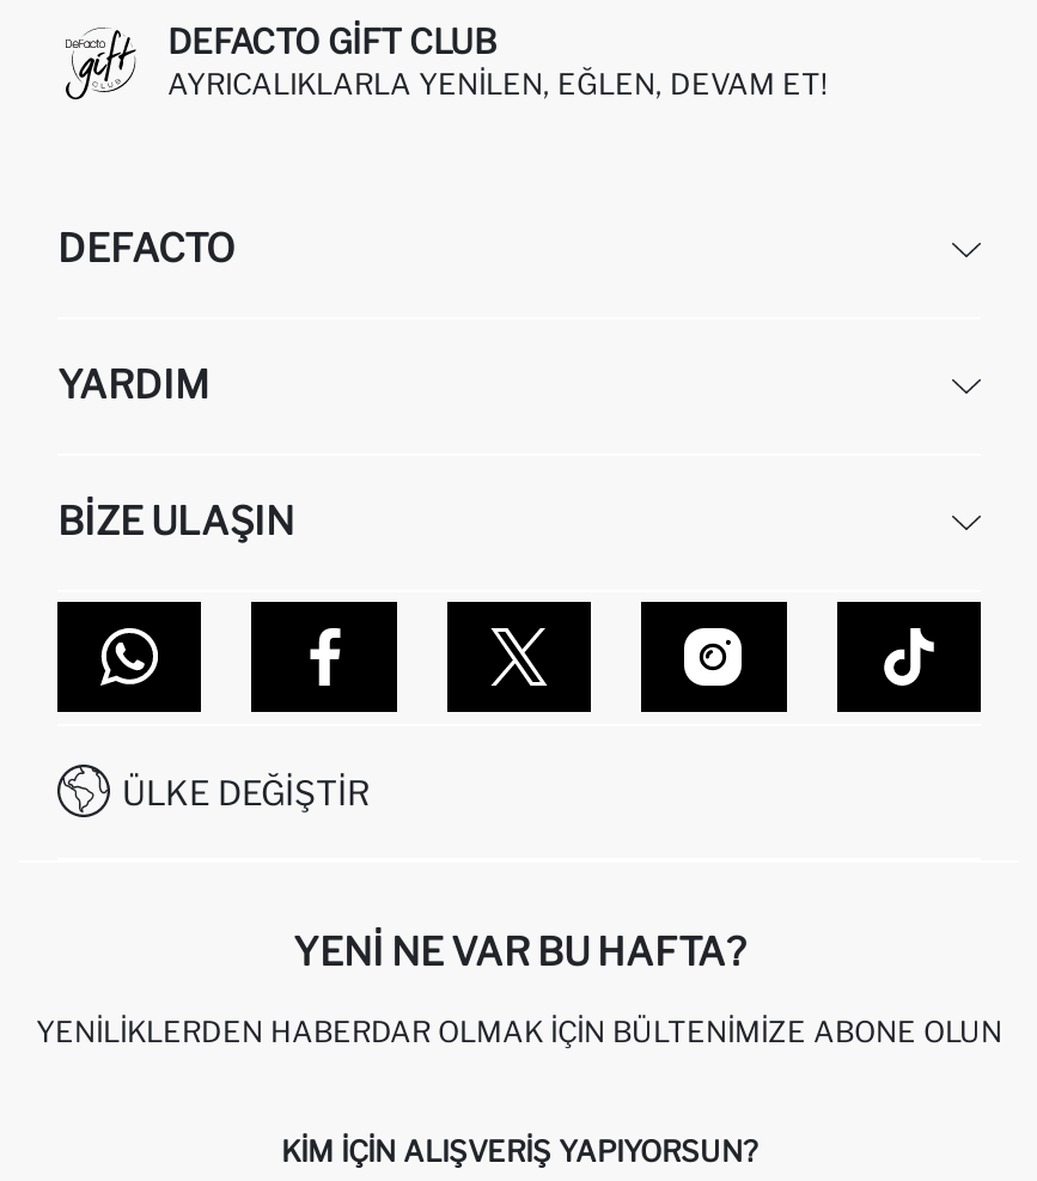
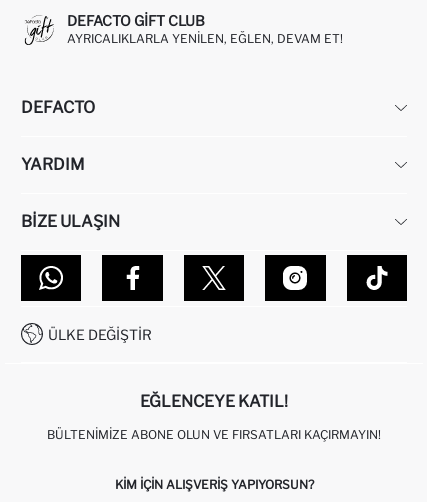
[293,929,745,975] YENI NE VAR BU HAFTA? -> [140,392,288,411] EĞLENCEYE KATIL!
[36,1013,1002,1049] YENILIKLERDEN HABERDAR OLMAK İÇIN BÜLTENIMIZE ABONE OLUN -> [47,427,381,442] BÜLTENIMIZE ABONE OLUN VE FIRSATLARI KAÇIRMAYIN!

